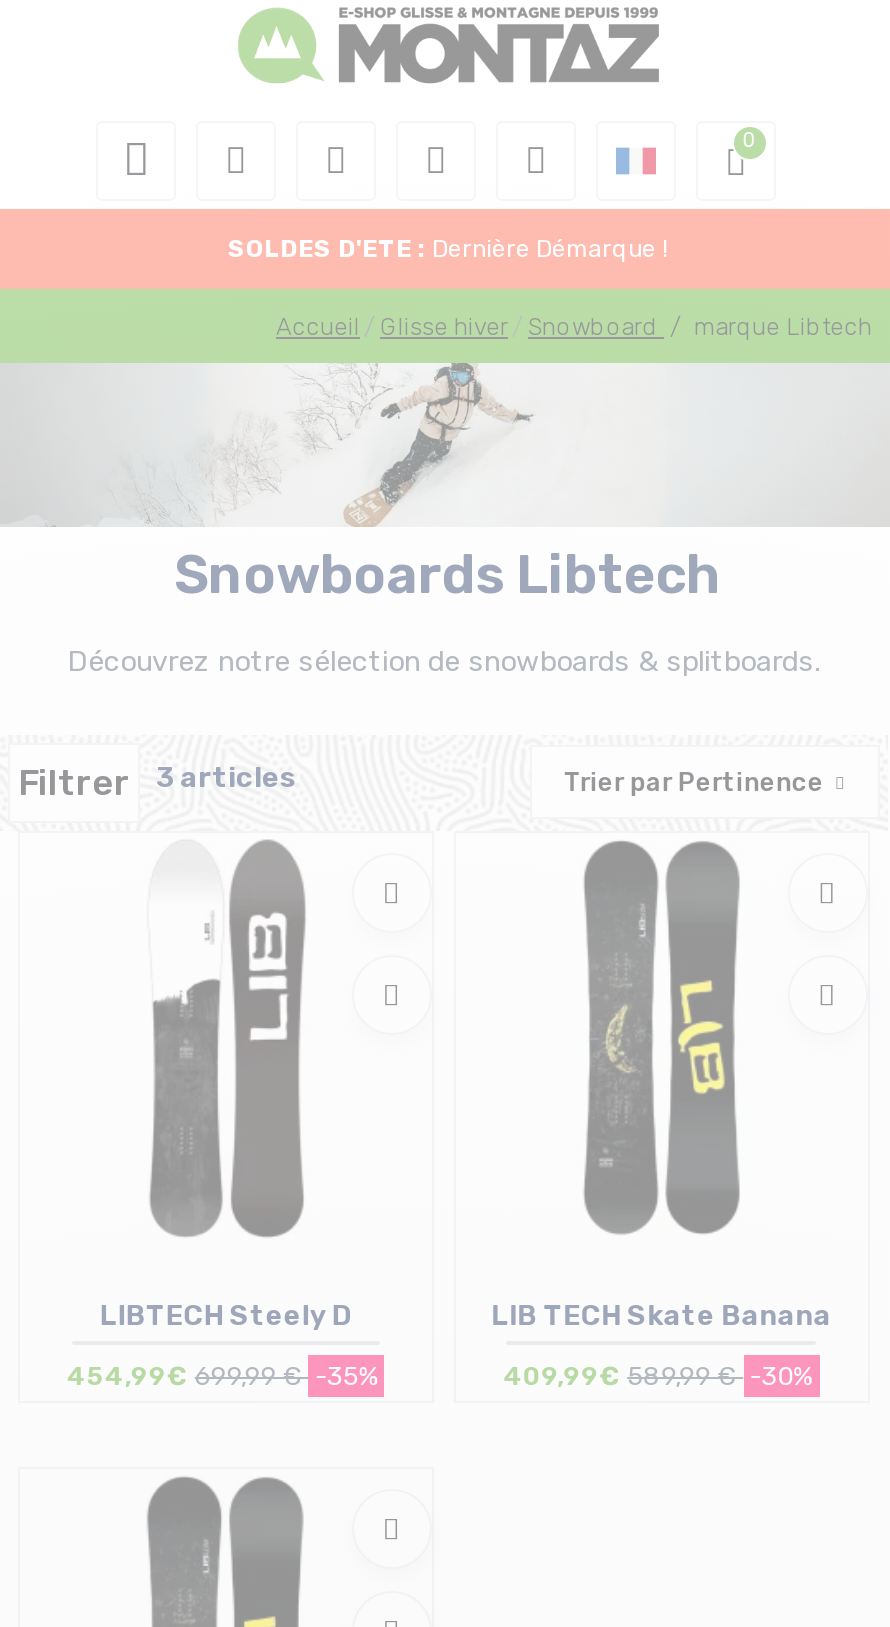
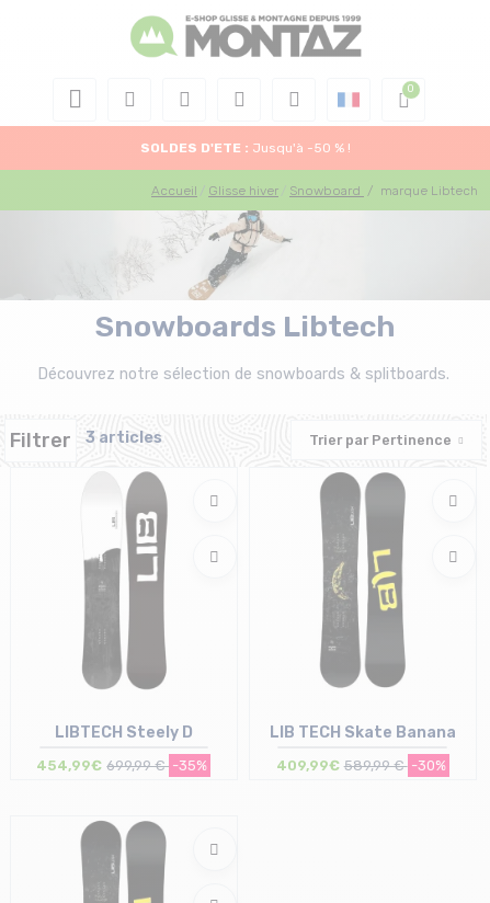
[228,235,668,263] SOLDES D'ETE : Dernière Démarque ! -> [140,140,351,156] SOLDES D'ETE : Jusqu'à -50 % !

